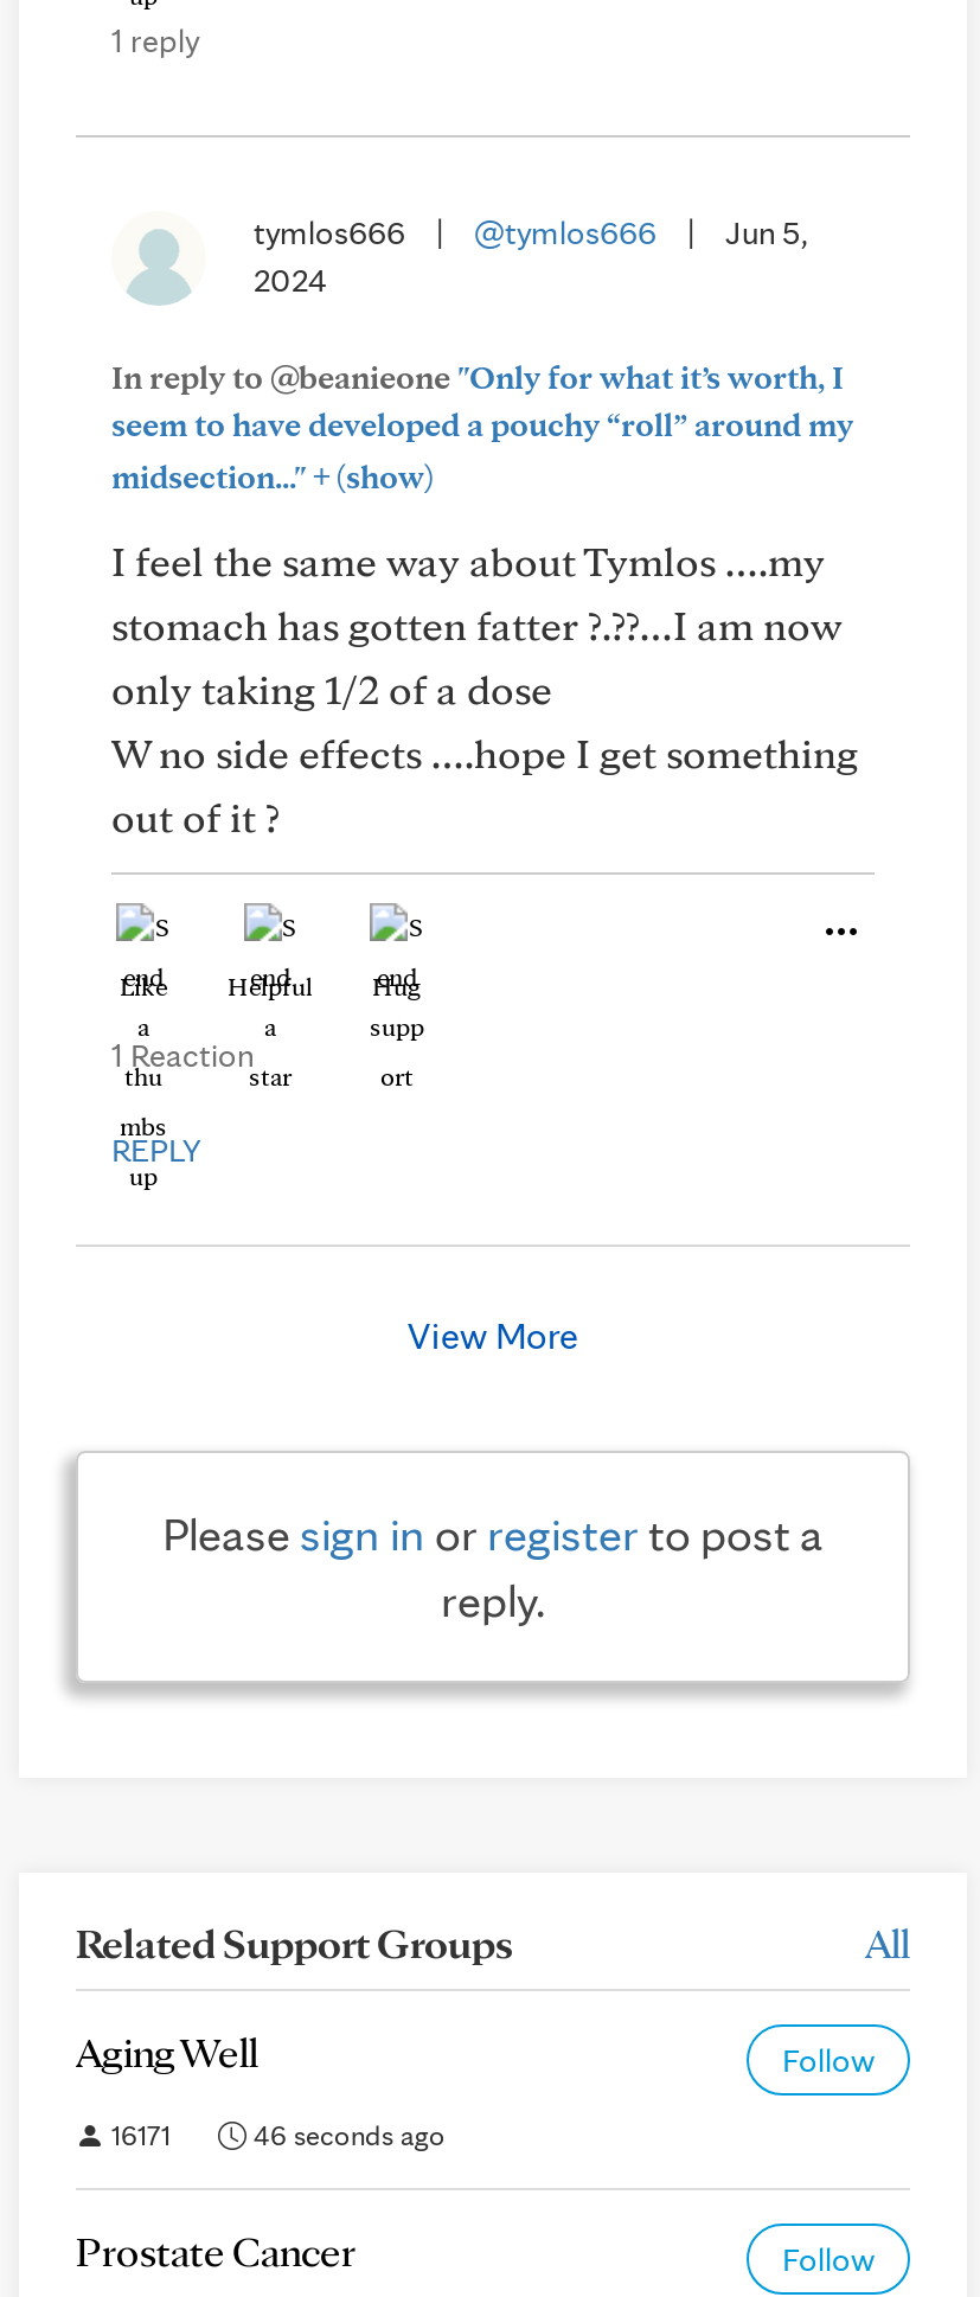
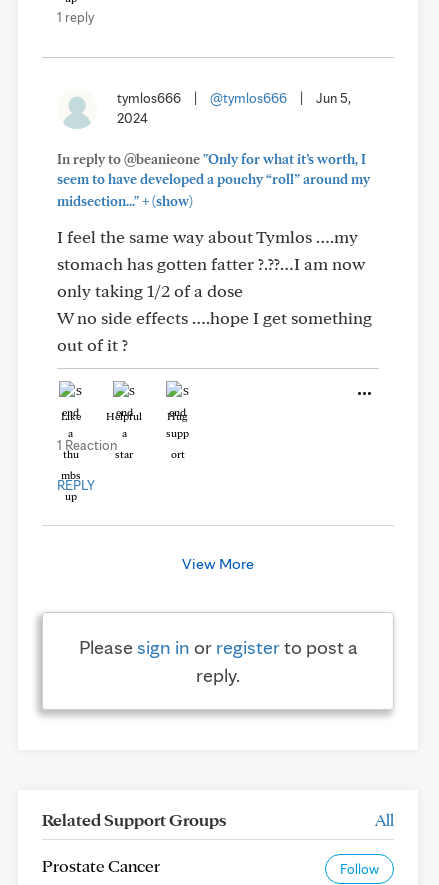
[76,2027,875,2152] Aging Well | Follow | 16171 | 46 seconds ago -> none

